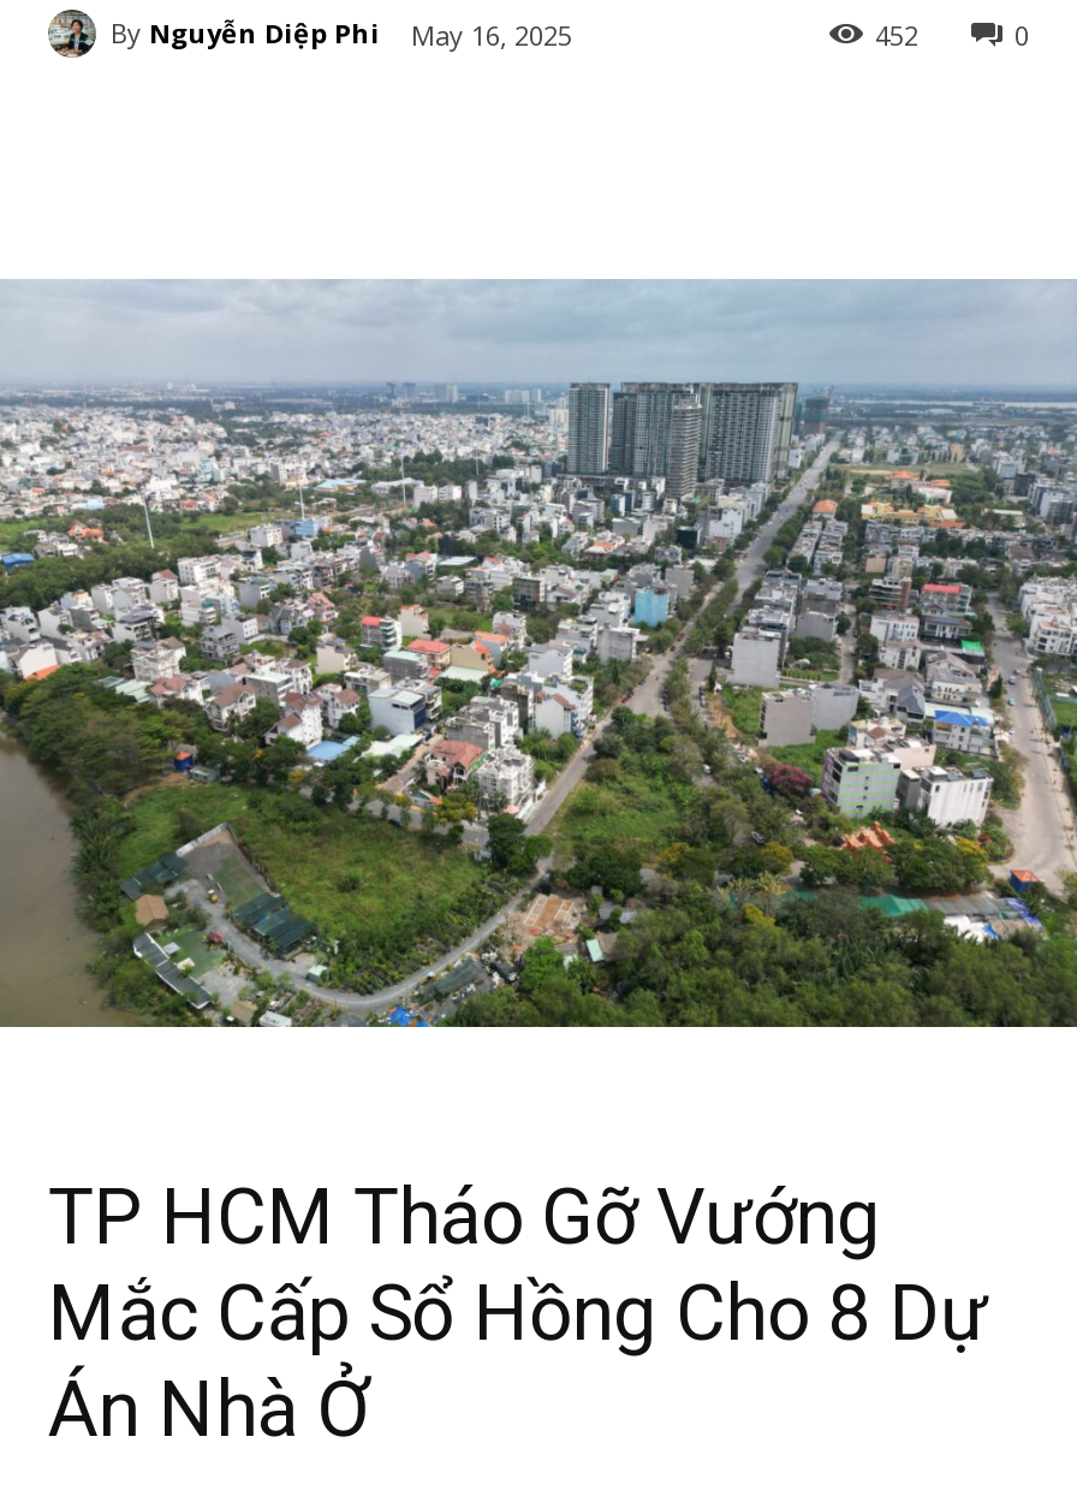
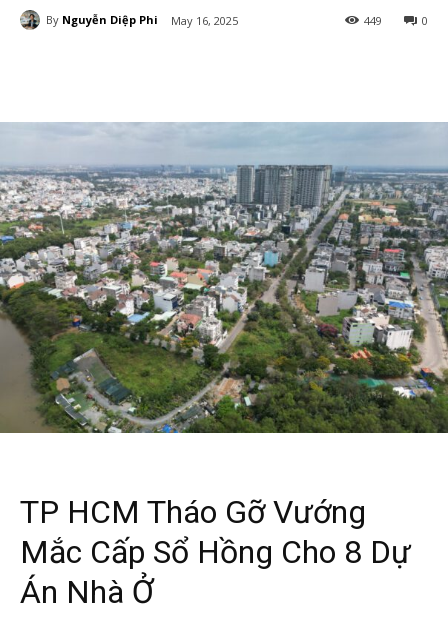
[875,16,918,52] 452 -> [364,13,382,28] 449

